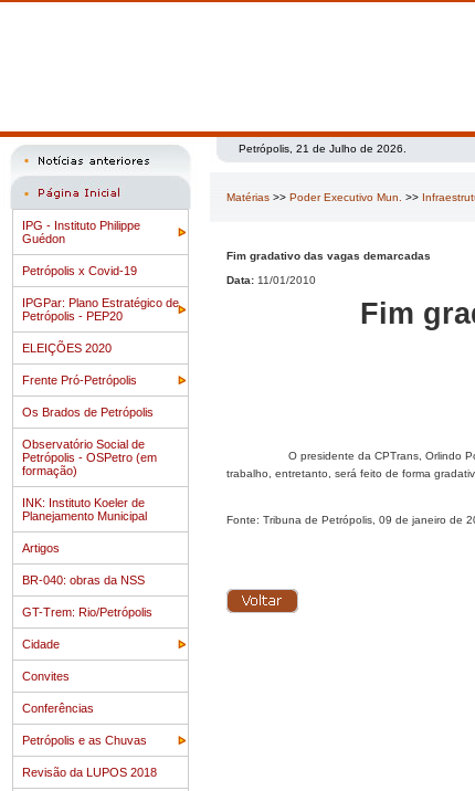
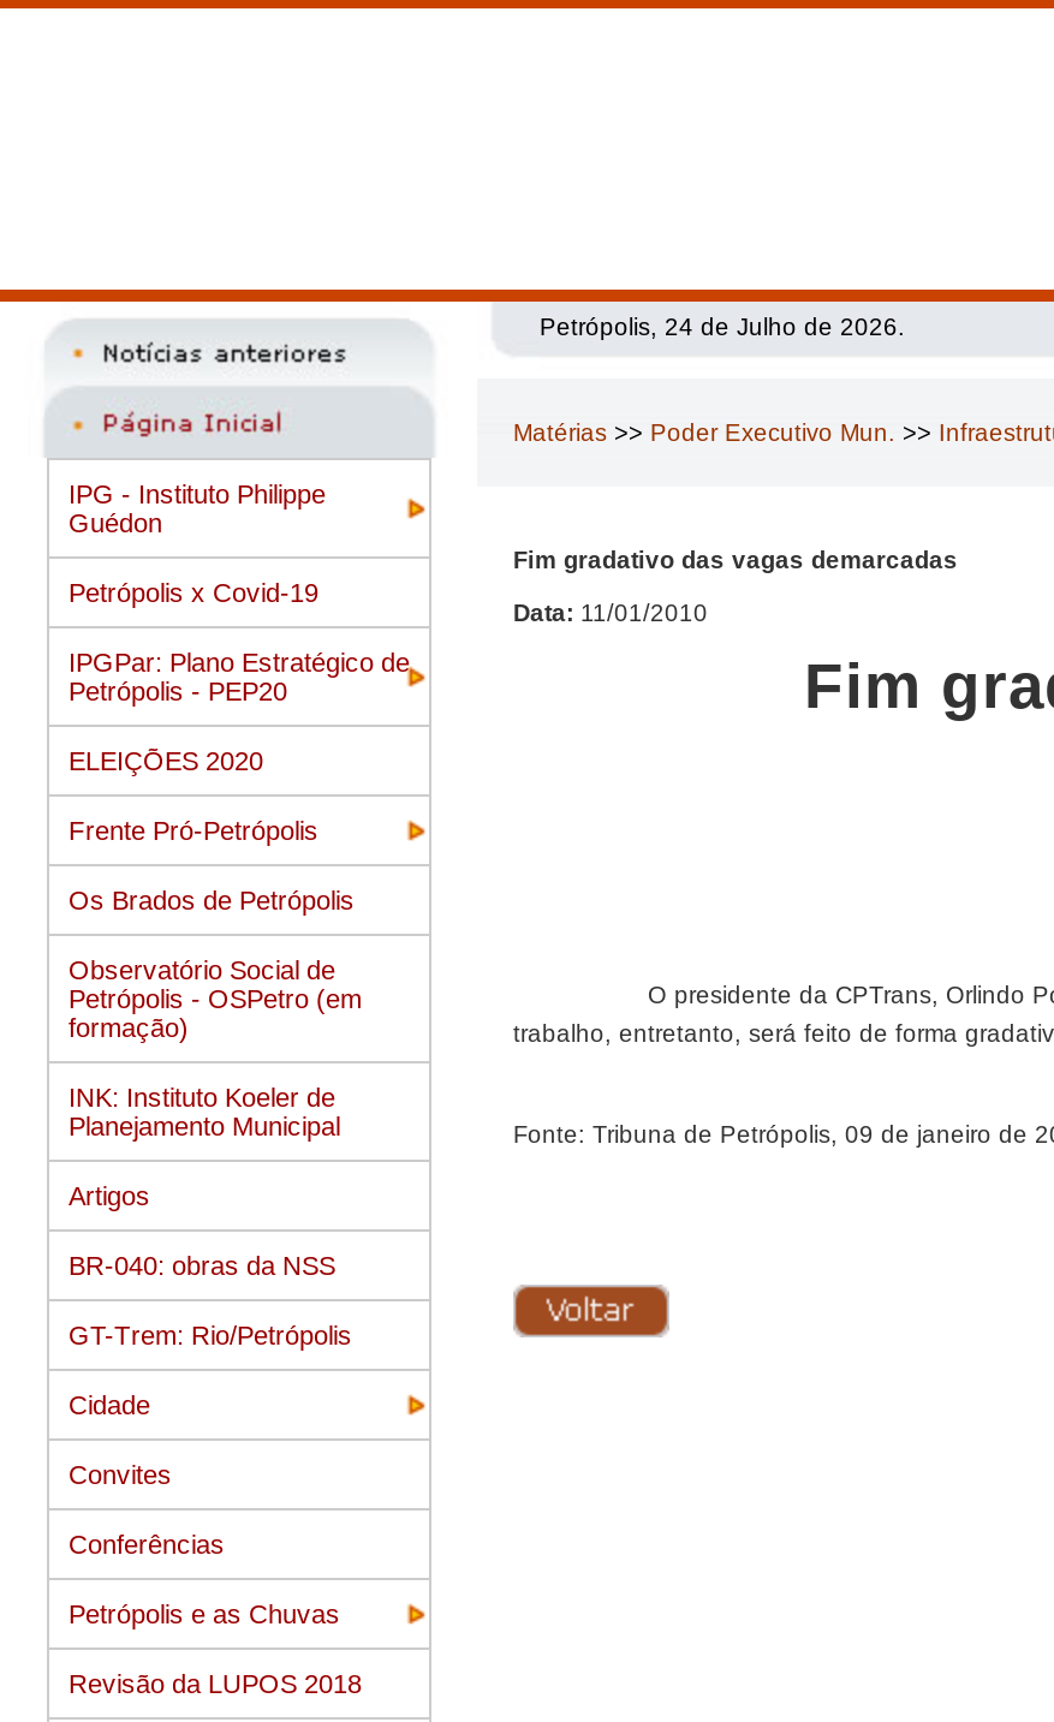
[239,143,407,155] Petrópolis, 21 de Julho de 2026. -> [540,314,905,340] Petrópolis, 24 de Julho de 2026.

